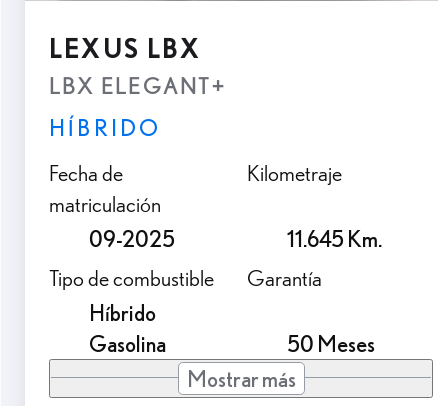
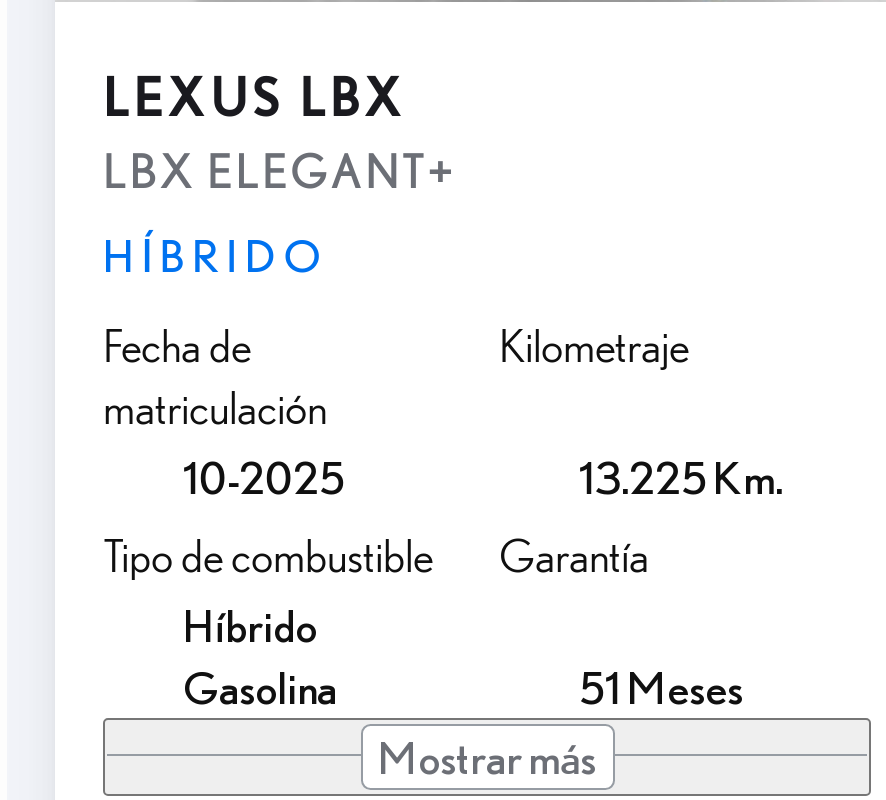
[89,225,175,252] 09-2025 -> [183,449,345,503] 10-2025
[287,225,382,252] 11.645 Km. -> [579,449,783,503] 13.225 Km.
[287,330,375,357] 50 Meses -> [579,659,743,713] 51 Meses

